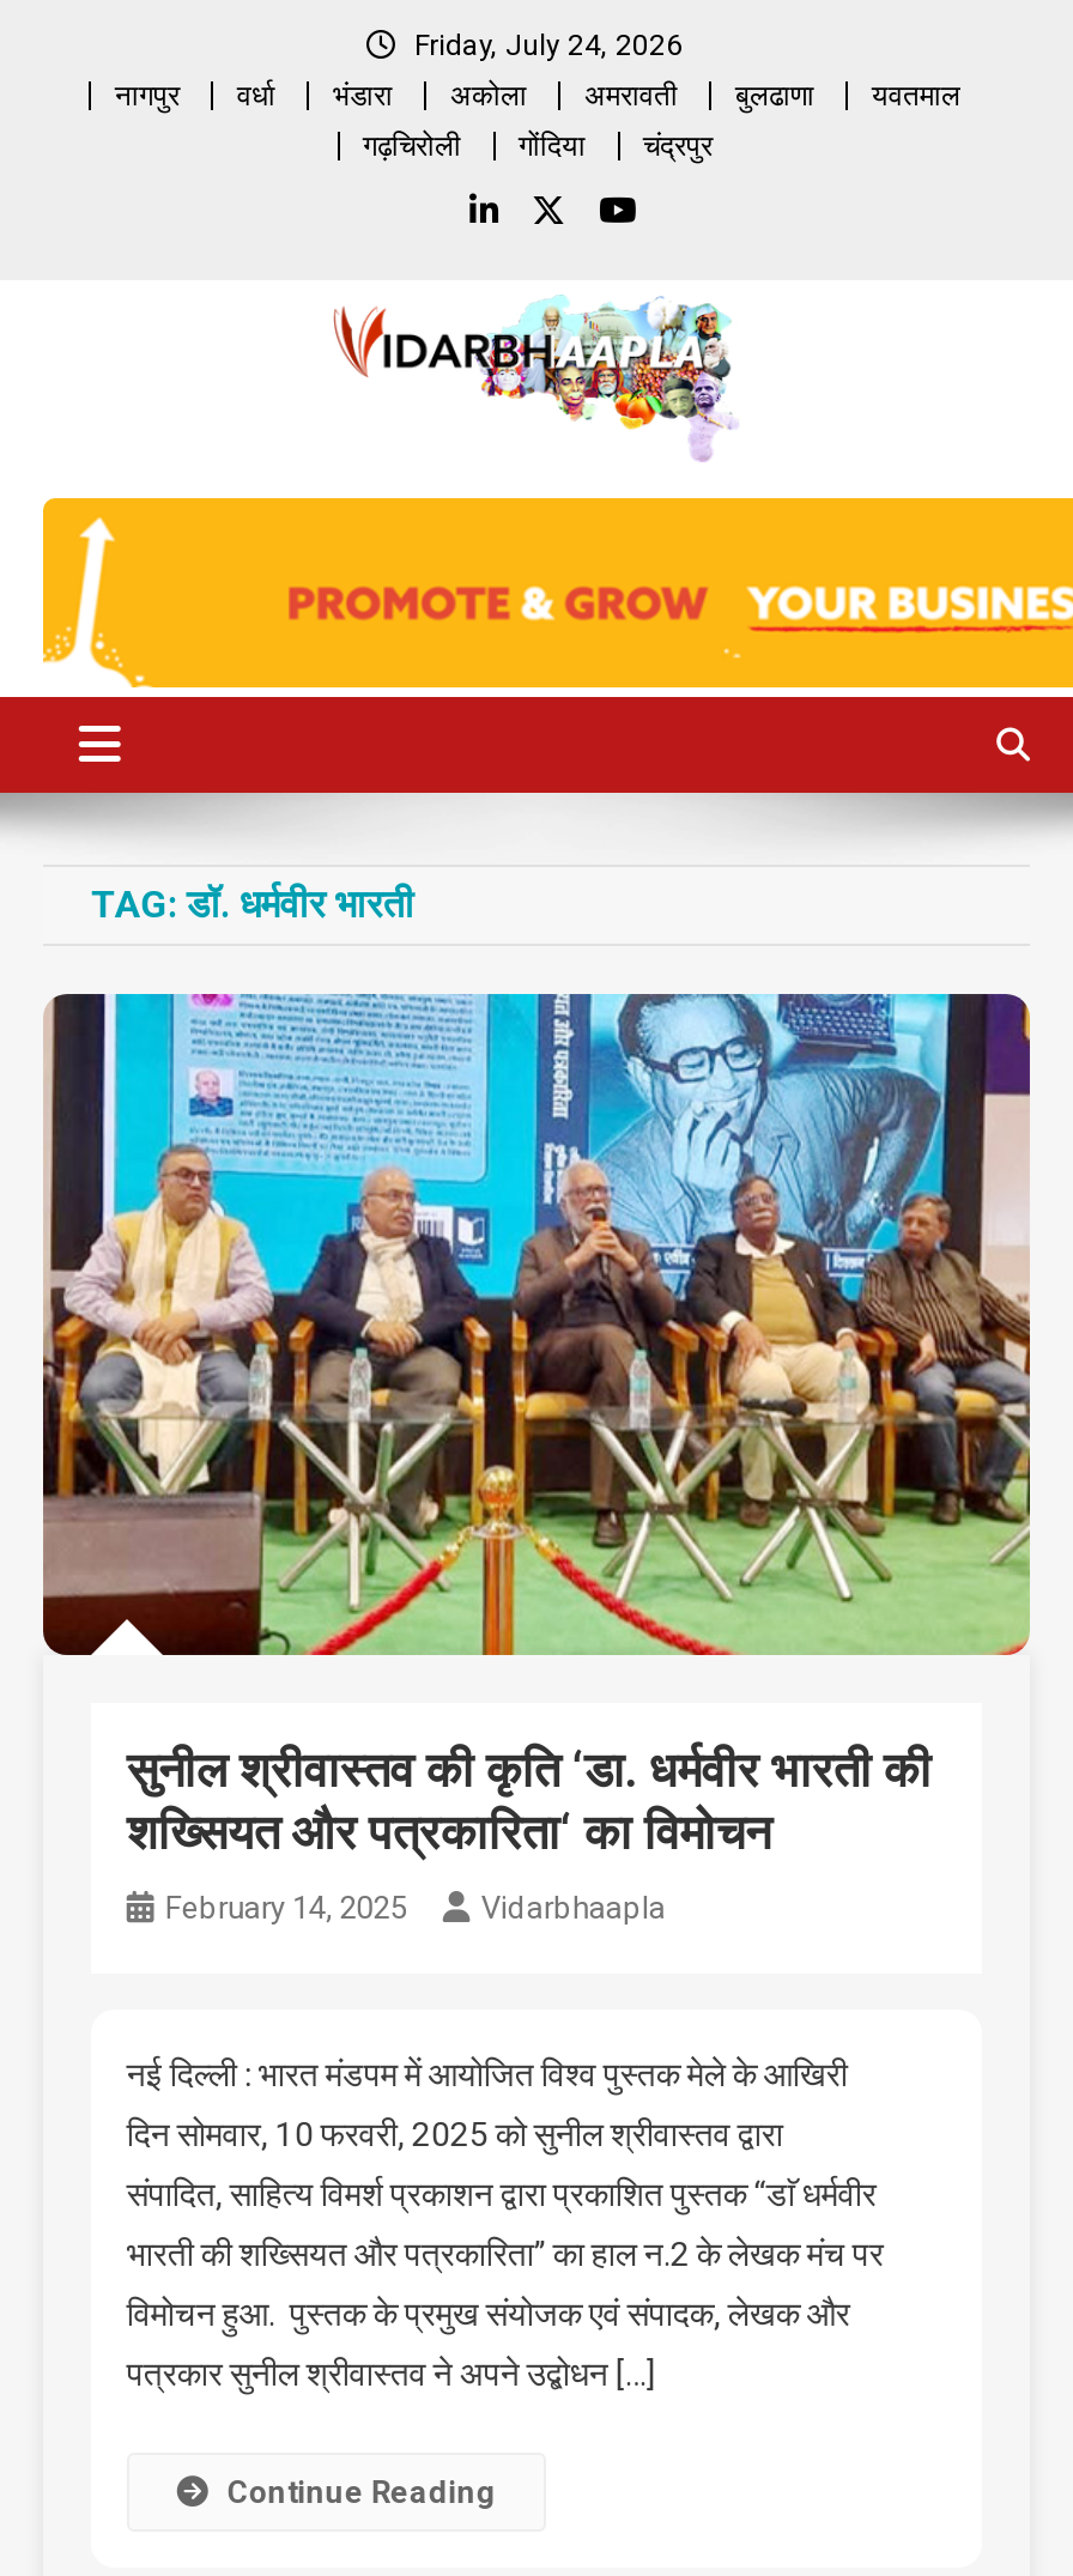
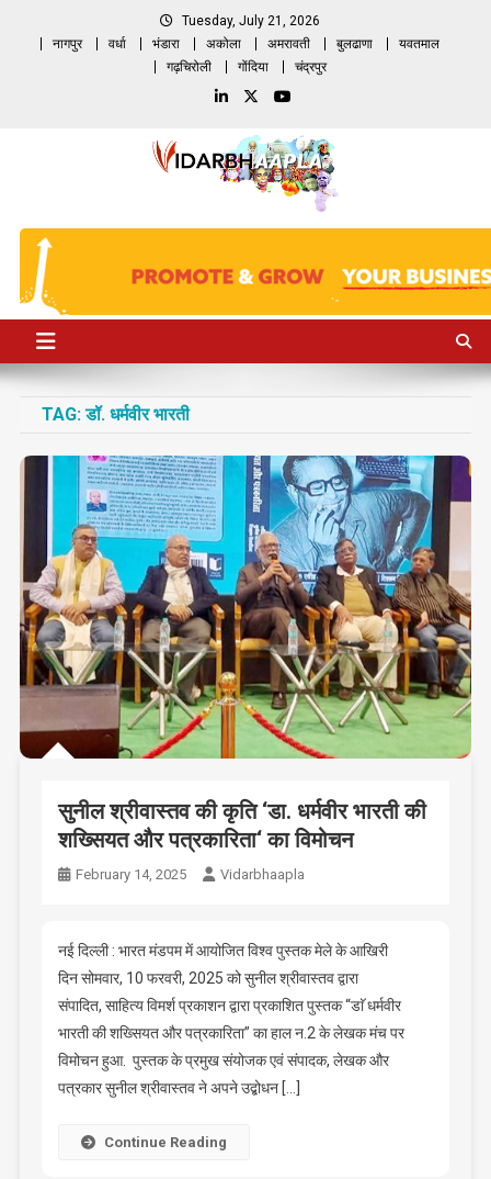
[414,29,683,62] Friday, July 24, 2026 -> [182,13,320,29] Tuesday, July 21, 2026

